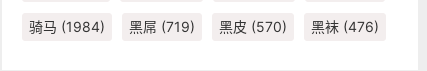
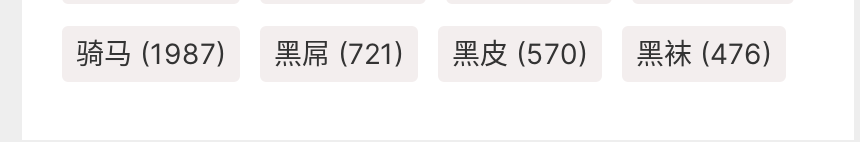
[29,18,105,35] 骑马(1984) -> [76,36,226,70] 骑马(1987)
[129,18,195,35] 黑屌(719) -> [274,36,404,70] 黑屌(721)

